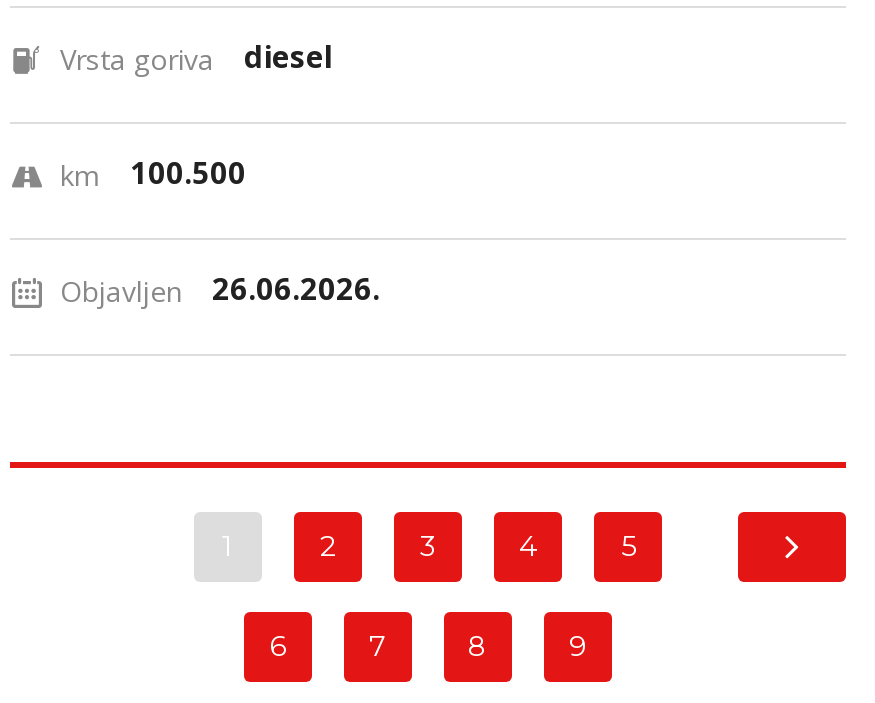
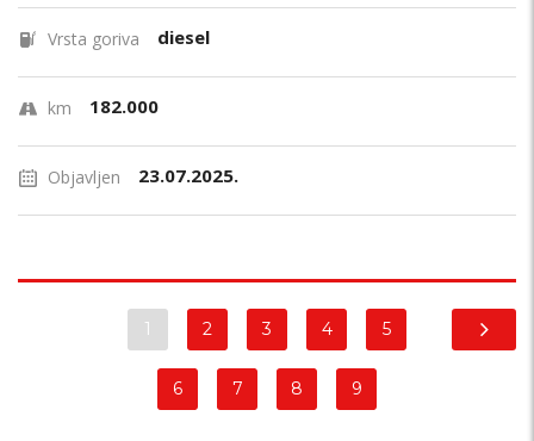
[60,152,246,194] km 100.500 -> [48,94,159,119] km 182.000
[60,268,380,310] Objavljen 26.06.2026. -> [48,163,238,188] Objavljen 23.07.2025.

